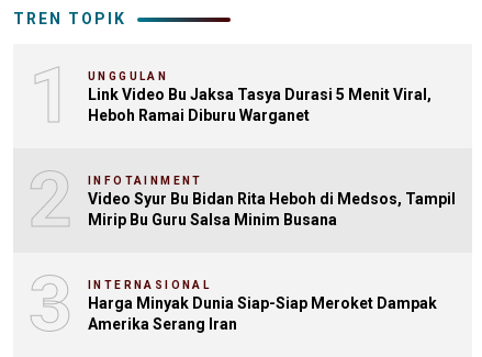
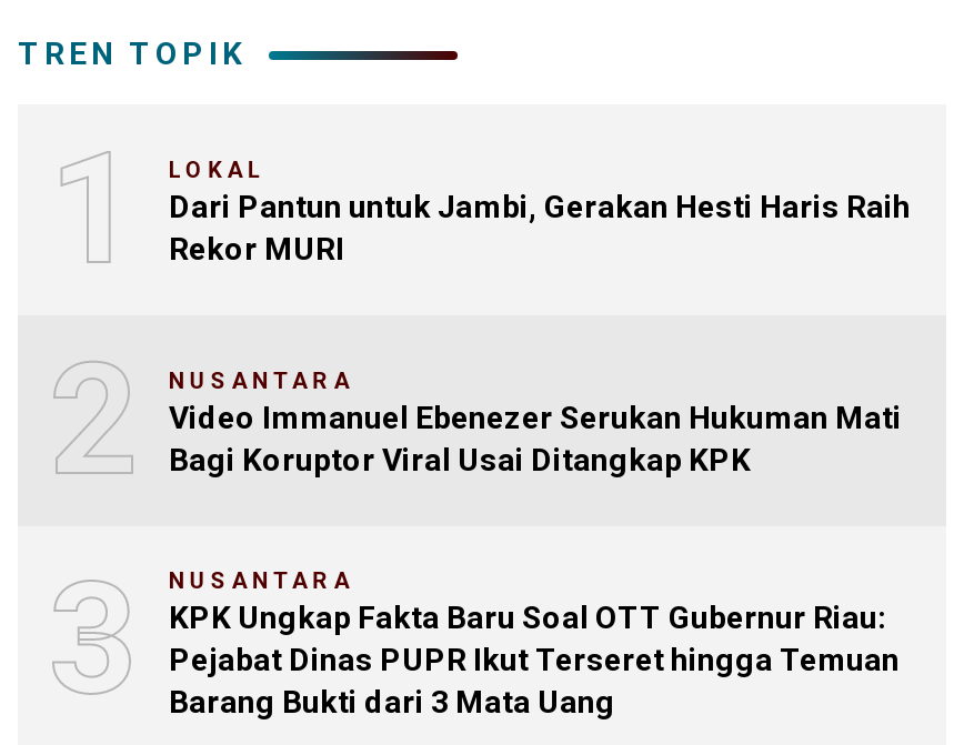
[88,71,431,125] UNGGULAN | Link Video Bu Jaksa Tasya Durasi 5 Menit Viral, | Heboh Ramai Diburu Warganet -> [169,159,911,267] LOKAL | Dari Pantun untuk Jambi, Gerakan Hesti Haris Raih | Rekor MURI
[88,175,456,229] INFOTAINMENT | Video Syur Bu Bidan Rita Heboh di Medsos, Tampil | Mirip Bu Guru Salsa Minim Busana -> [169,370,902,478] NUSANTARA | Video Immanuel Ebenezer Serukan Hukuman Mati | Bagi Koruptor Viral Usai Ditangkap KPK
[88,279,437,333] INTERNASIONAL | Harga Minyak Dunia Siap-Siap Meroket Dampak | Amerika Serang Iran -> [169,568,900,719] NUSANTARA | KPK Ungkap Fakta Baru Soal OTT Gubernur Riau: | Pejabat Dinas PUPR Ikut Terseret hingga Temuan | Barang Bukti dari 3 Mata Uang

